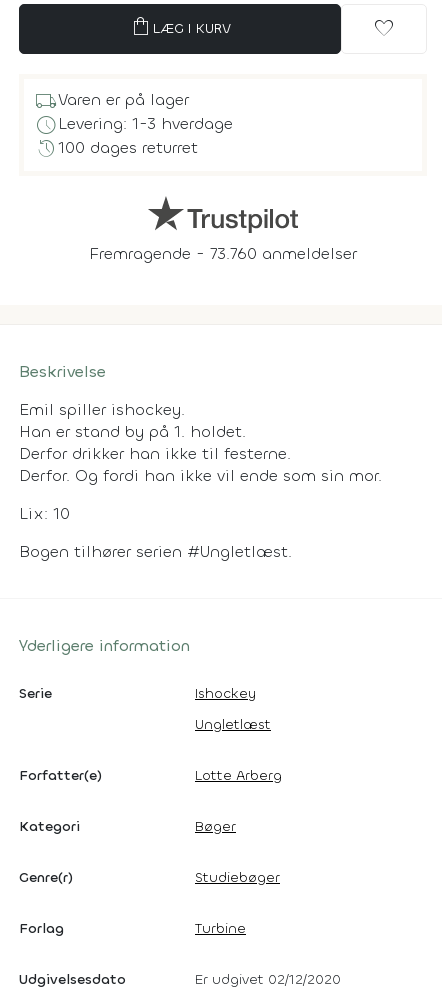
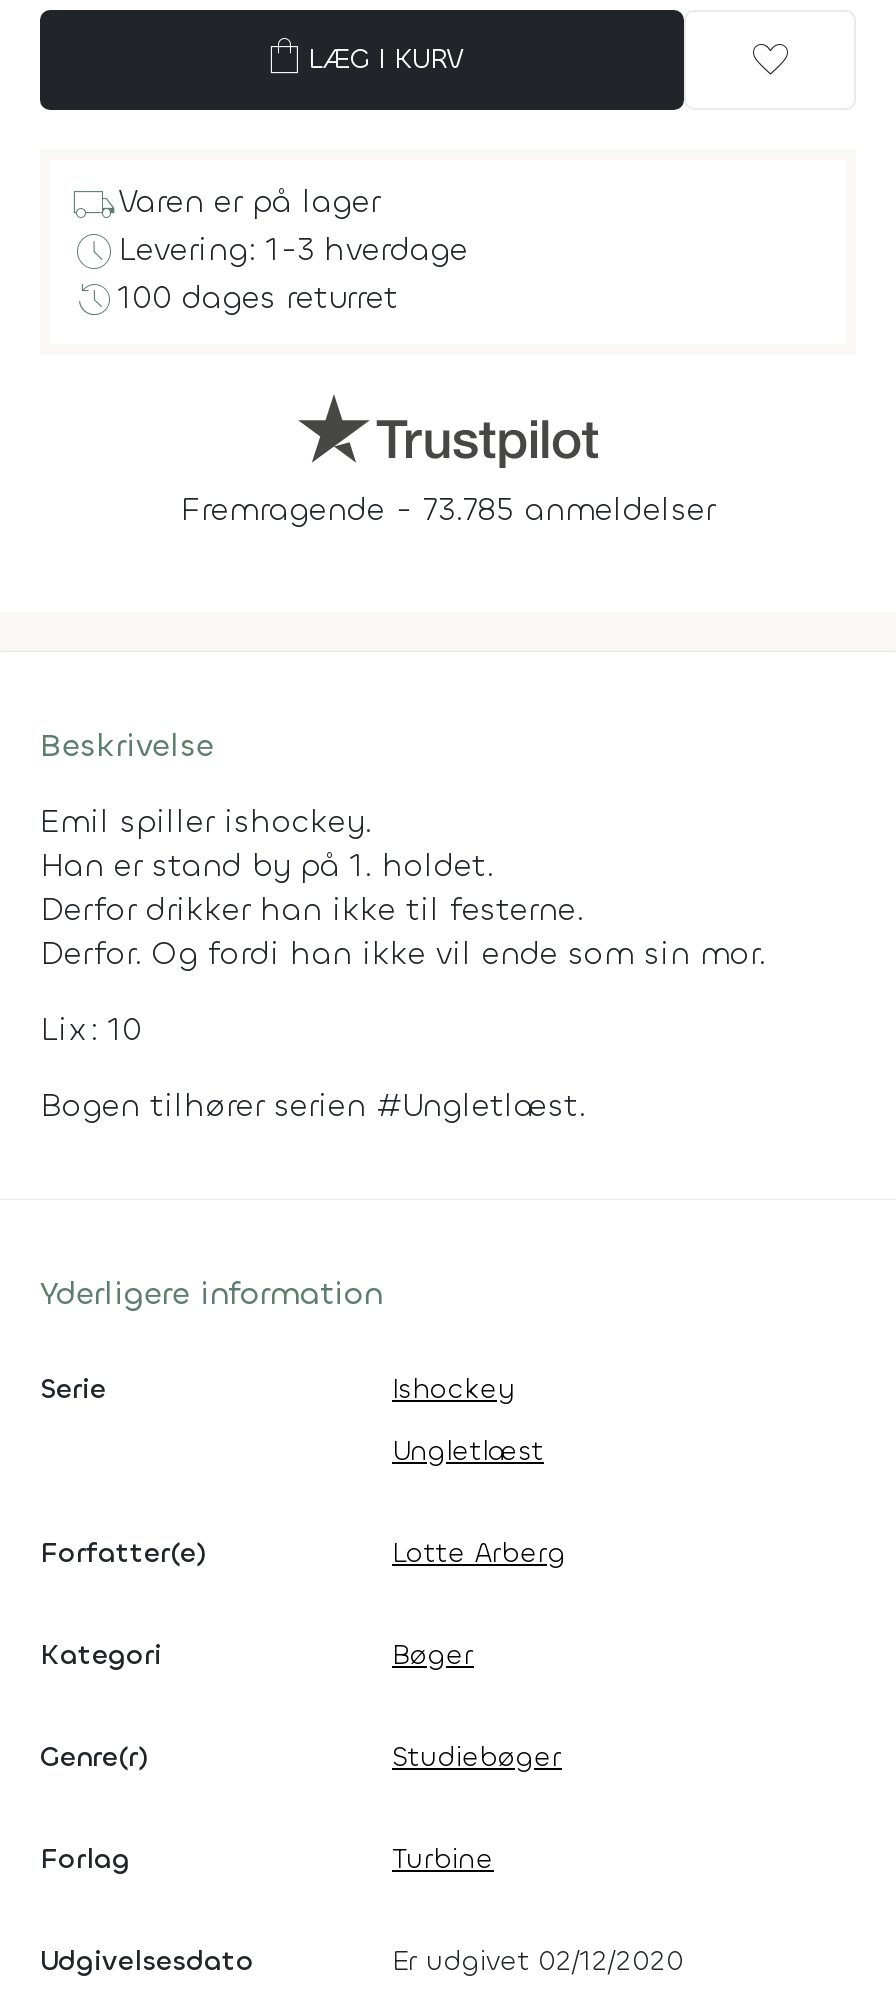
[89,243,357,264] Fremragende - 73.760 anmeldelser -> [181,488,715,530] Fremragende - 73.785 anmeldelser

